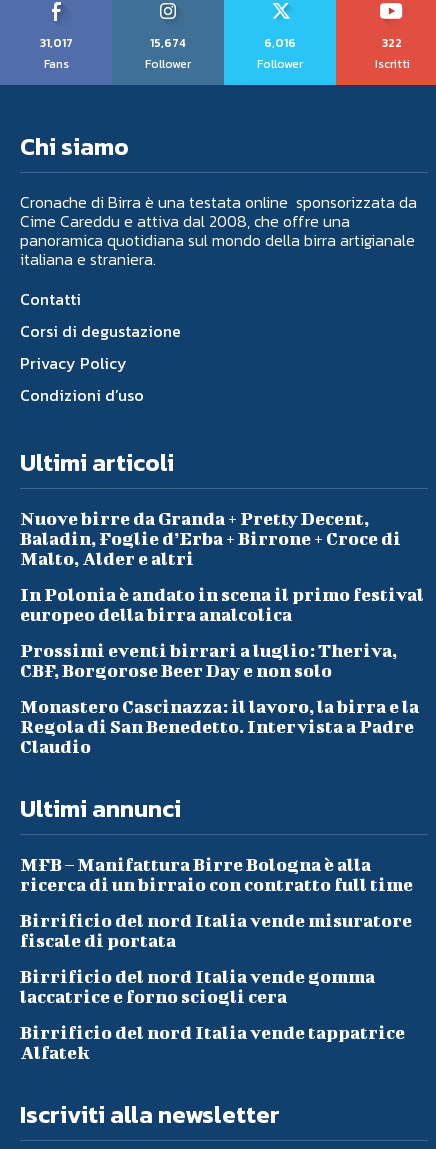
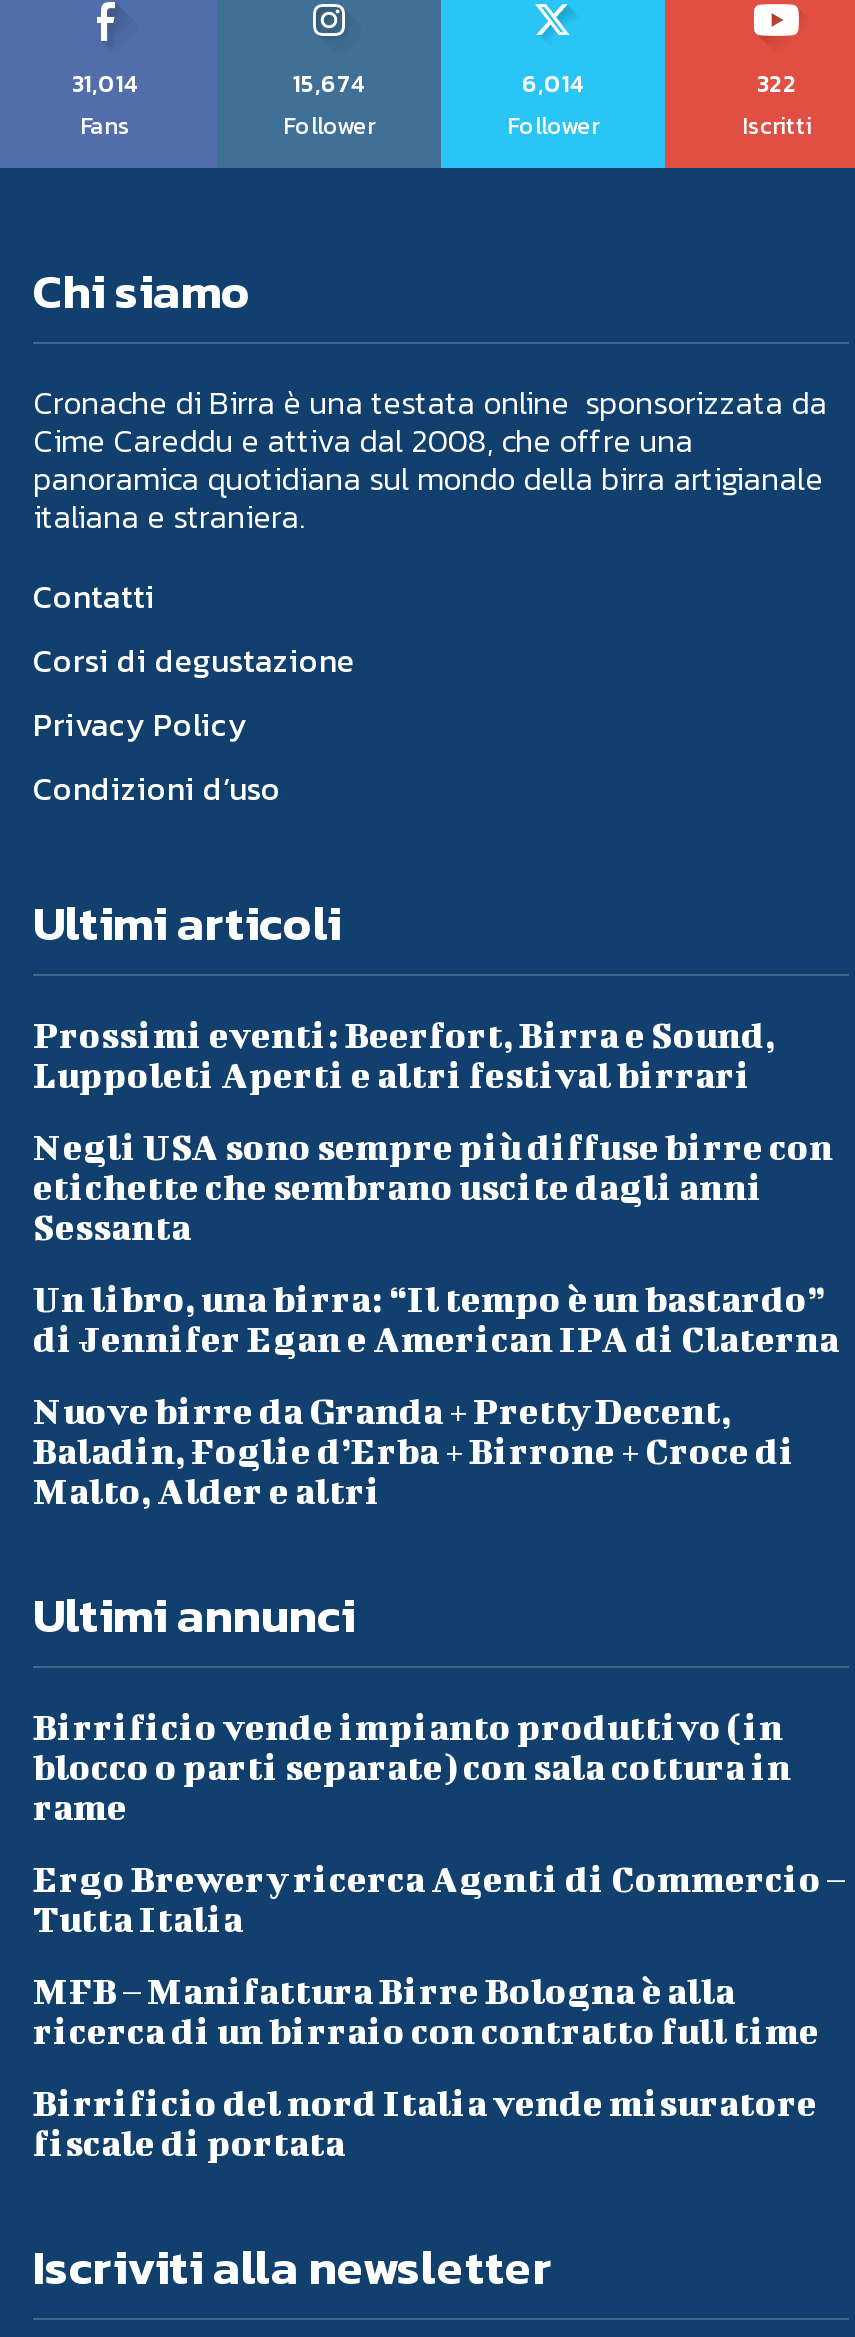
[39,34,72,52] 31,017 -> [72,67,138,103] 31,014
[264,34,296,52] 6,016 -> [522,67,584,103] 6,014
none -> [33,1015,839,1361] Prossimi eventi: Beerfort, Birra e Sound, | Luppoleti Aperti e altri festival birrari | Negli USA sono sempre più diffuse birre con | etichette che sembrano uscite dagli anni | Sessanta | Un libro, una birra: “Il tempo è un bastardo” | di Jennifer Egan e American IPA di Claterna
moved [20,508,401,569] -> [33,1391,795,1513]: Nuove birre da Granda + Pretty Decent, | Baladin, Foglie d’Erba + Birrone + Croce di | Malto, Alder e altri
[20,584,424,757] In Polonia è andato in scena il primo festival | europeo della birra analcolica | Prossimi eventi birrari a luglio: Theriva, | CBF, Borgorose Beer Day e non solo | Monastero Cascinazza: il lavoro, la birra e la | Regola di San Benedetto. Intervista a Padre | Claudio -> none
none -> [33,1707,845,1941] Birrificio vende impianto produttivo (in | blocco o parti separate) con sala cottura in | rame | Ergo Brewery ricerca Agenti di Commercio – | Tutta Italia
moved [20,854,413,951] -> [33,1971,819,2165]: MFB – Manifattura Birre Bologna è alla | ricerca di un birraio con contratto full time | Birrificio del nord Italia vende misuratore | fiscale di portata
[20,966,405,1063] Birrificio del nord Italia vende gomma | laccatrice e forno sciogli cera | Birrificio del nord Italia vende tappatrice | Alfatek -> none

